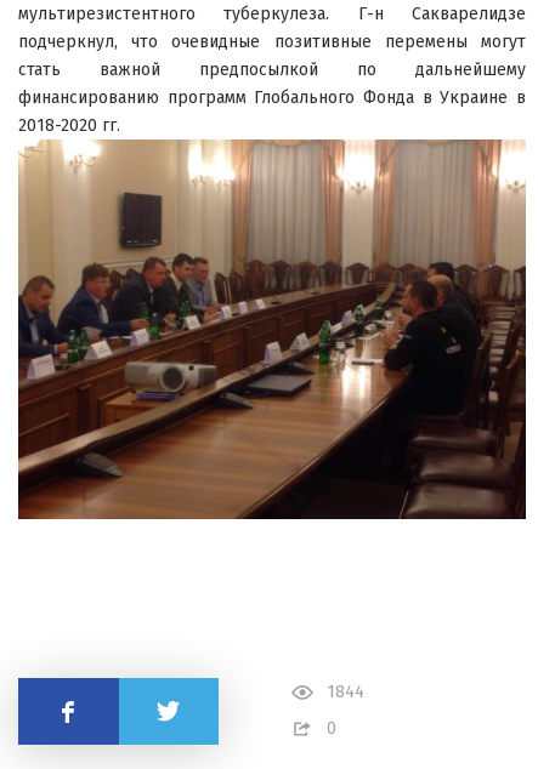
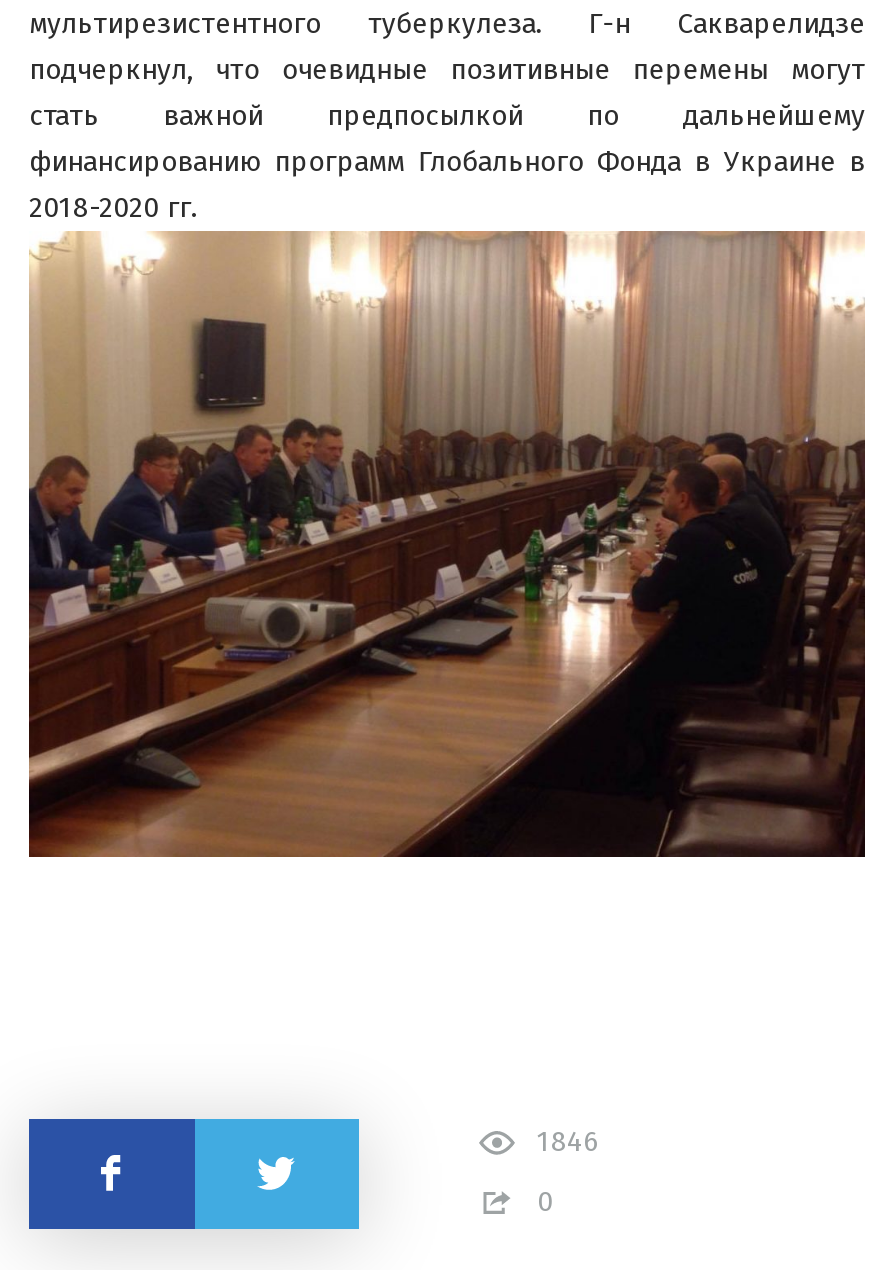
[327,682,364,703] 1844 -> [537,1125,599,1159] 1846

